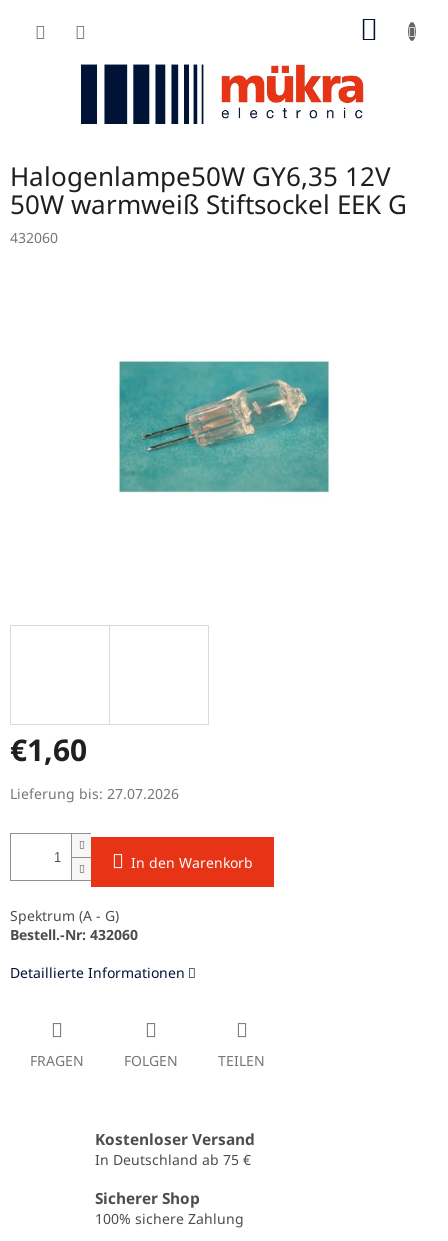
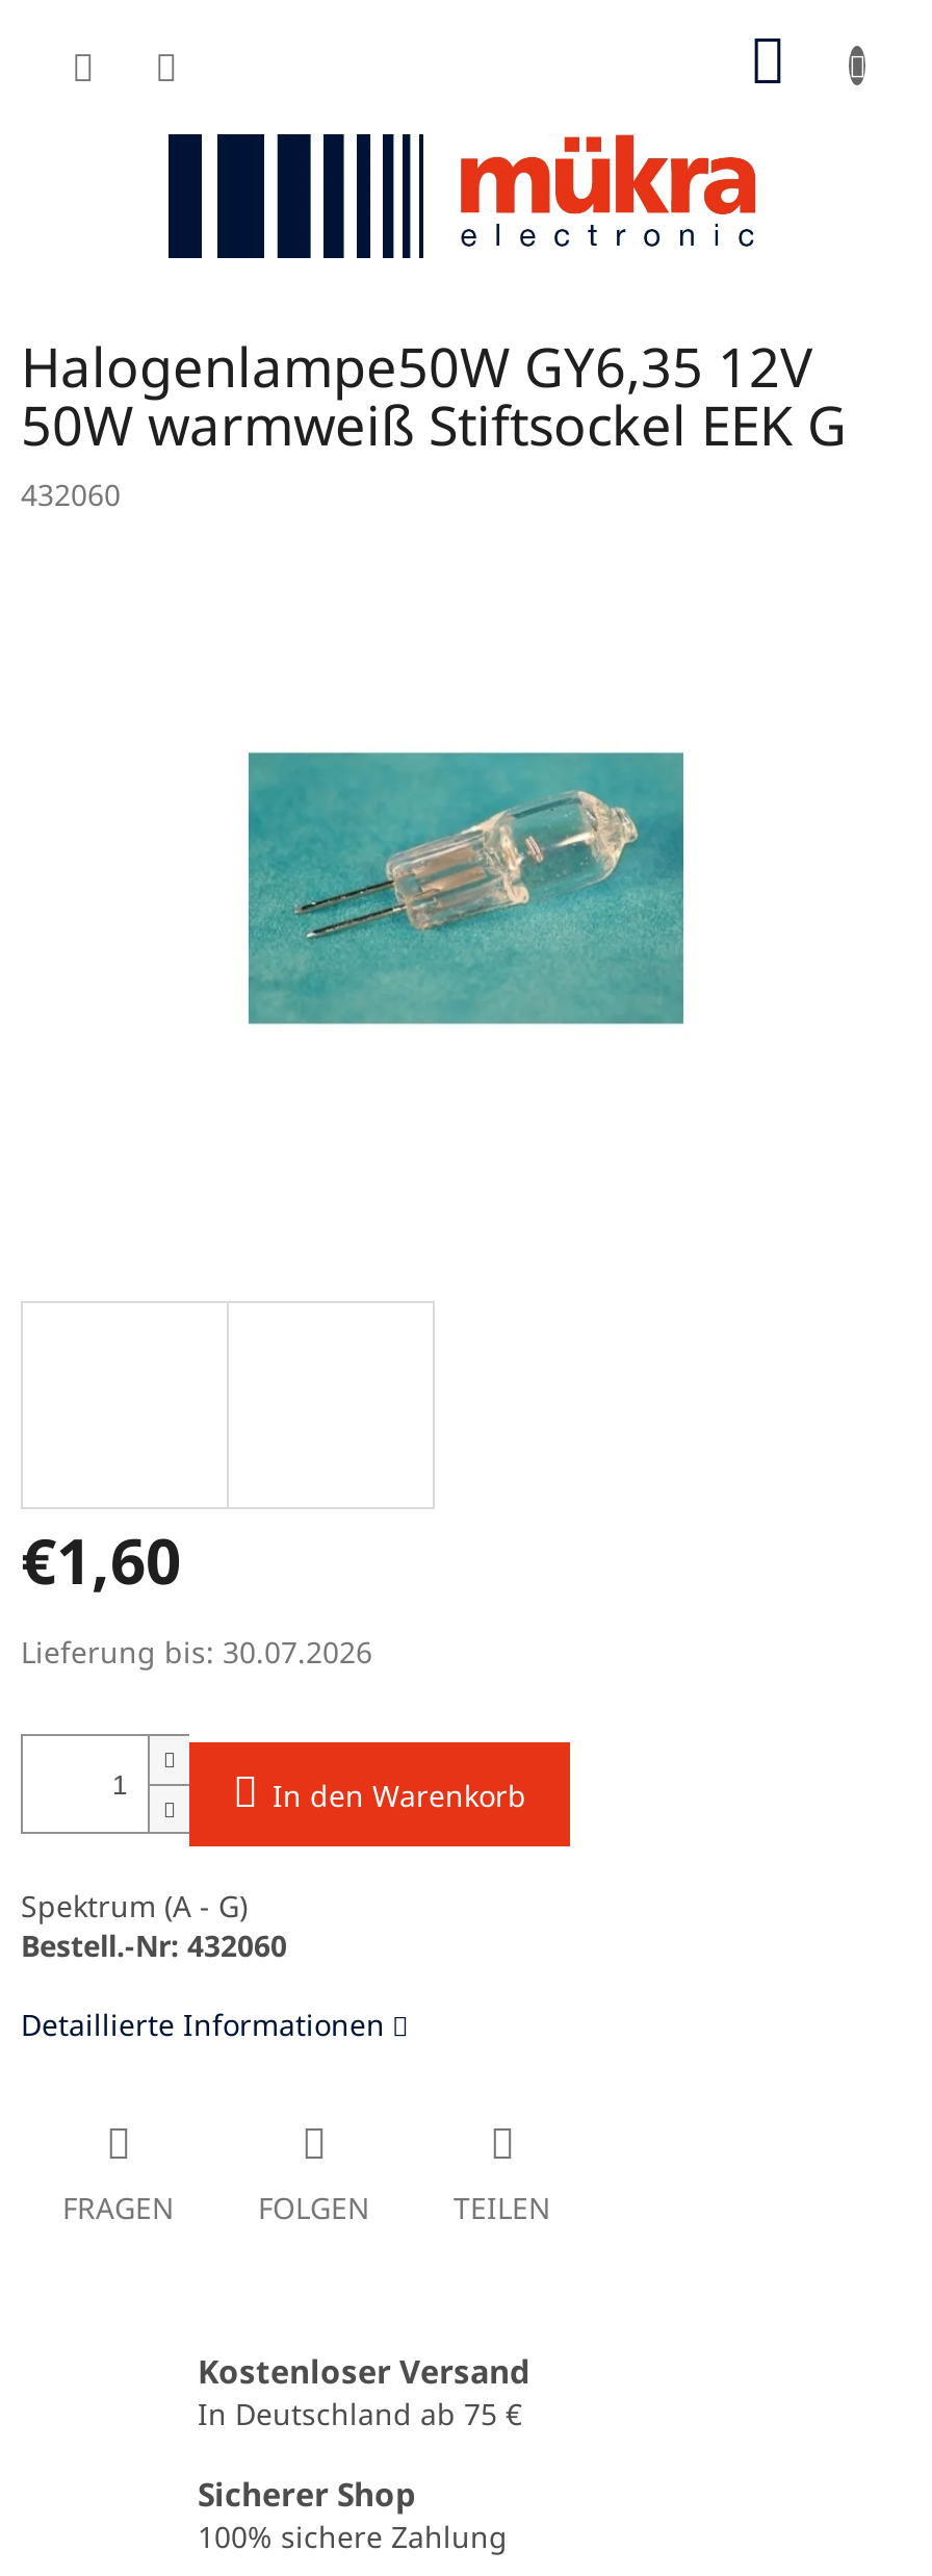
[10,784,179,803] Lieferung bis: 27.07.2026 -> [21,1633,372,1672] Lieferung bis: 30.07.2026

